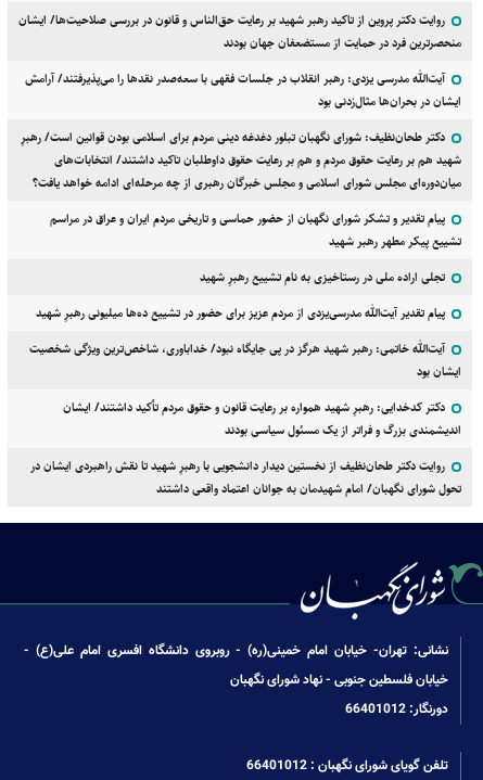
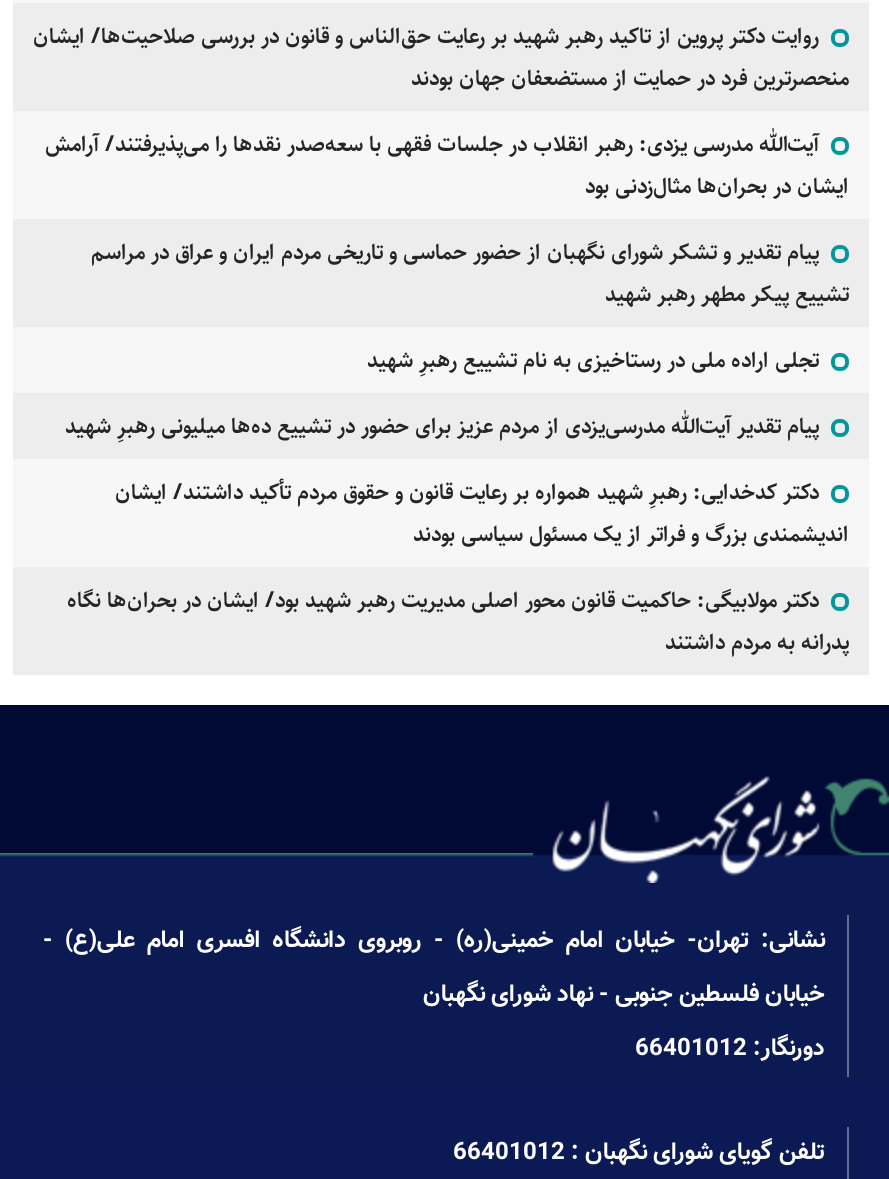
[21,128,461,192] دکتر طحان‌نظیف: شورای نگهبان تبلور دغدغه دینی مردم برای اسلامی بودن قوانین است/ رهبرِ | شهید هم بر رعایت حقوق مردم و هم بر رعایت حقوق داوطلبان تاکید داشتند/ انتخابات‌های | میان‌دوره‌ای مجلس شورای اسلامی و مجلس خبرگان رهبری از چه مرحله‌ای ادامه خواهد یافت؟ -> none
[29,339,461,380] آیت‌الله خاتمی: رهبر شهید هرگز در پی جایگاه نبود/ خداباوری، شاخص‌ترین ویژگی شخصیت | ایشان بود -> none
[30,456,461,498] روایت دکتر طحان‌نظیف از نخستین دیدار دانشجویی با رهبرِ شهید تا نقش راهبردی ایشان در | تحول شورای نگهبان/ امام شهیدمان به جوانان اعتماد واقعی داشتند -> [67,582,849,658] دکتر مولابیگی: حاکمیت قانون محور اصلی مدیریت رهبر شهید بود/ ایشان در بحران‌ها نگاه | پدرانه به مردم داشتند

